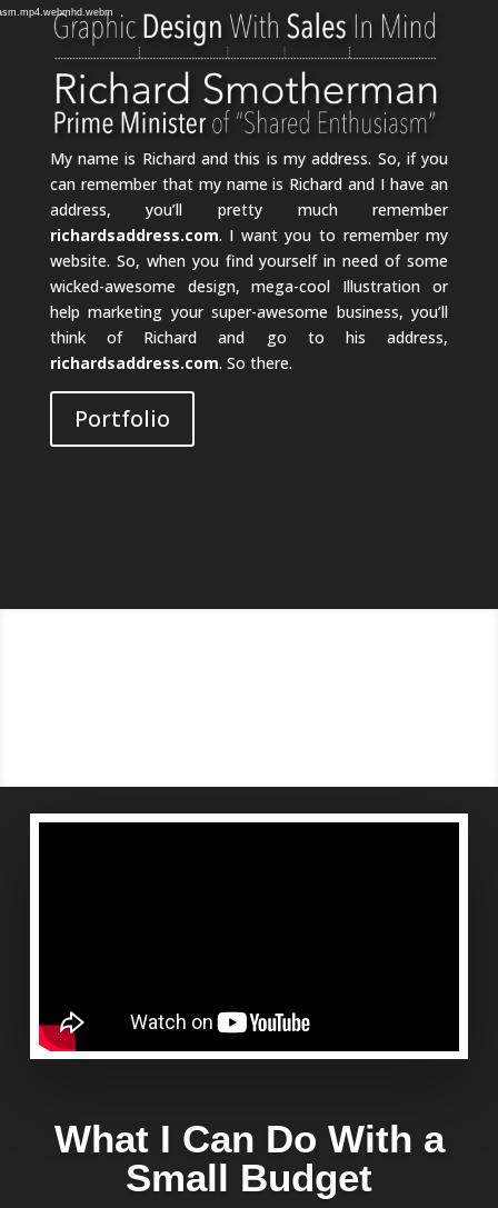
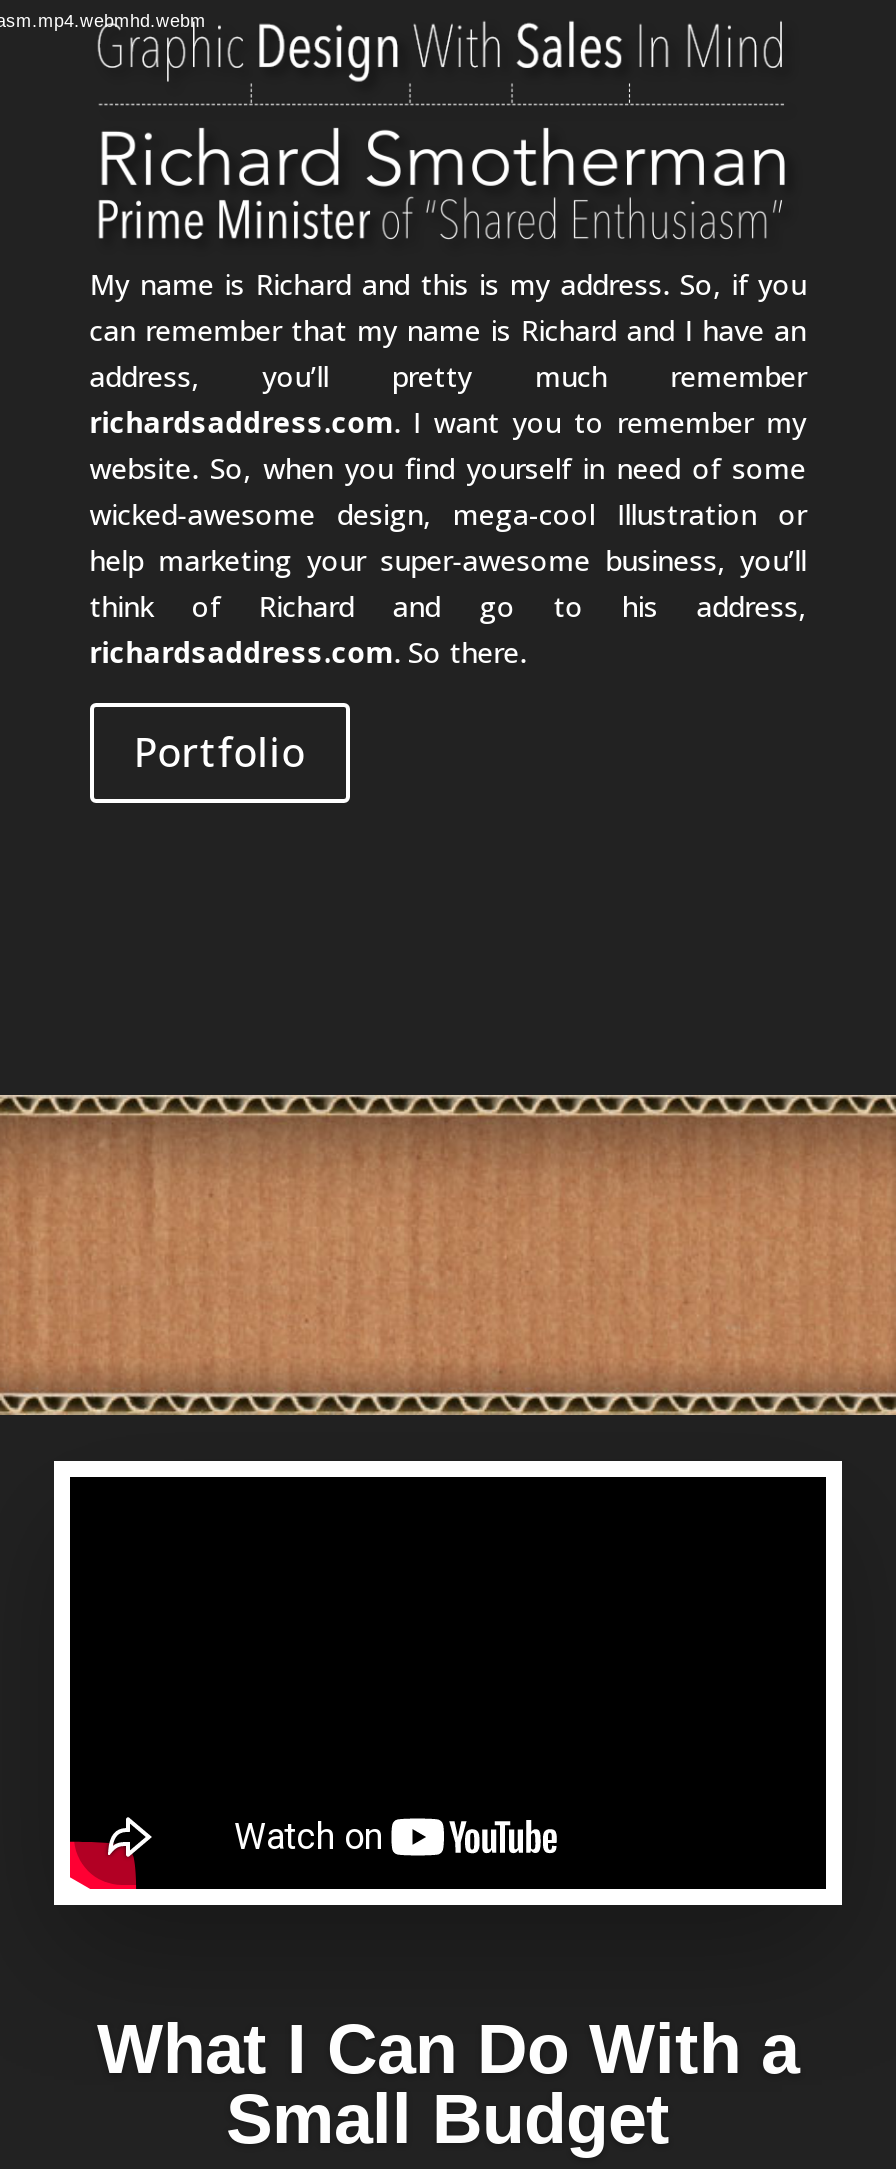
none -> [6,1093,890,1417] [image]

